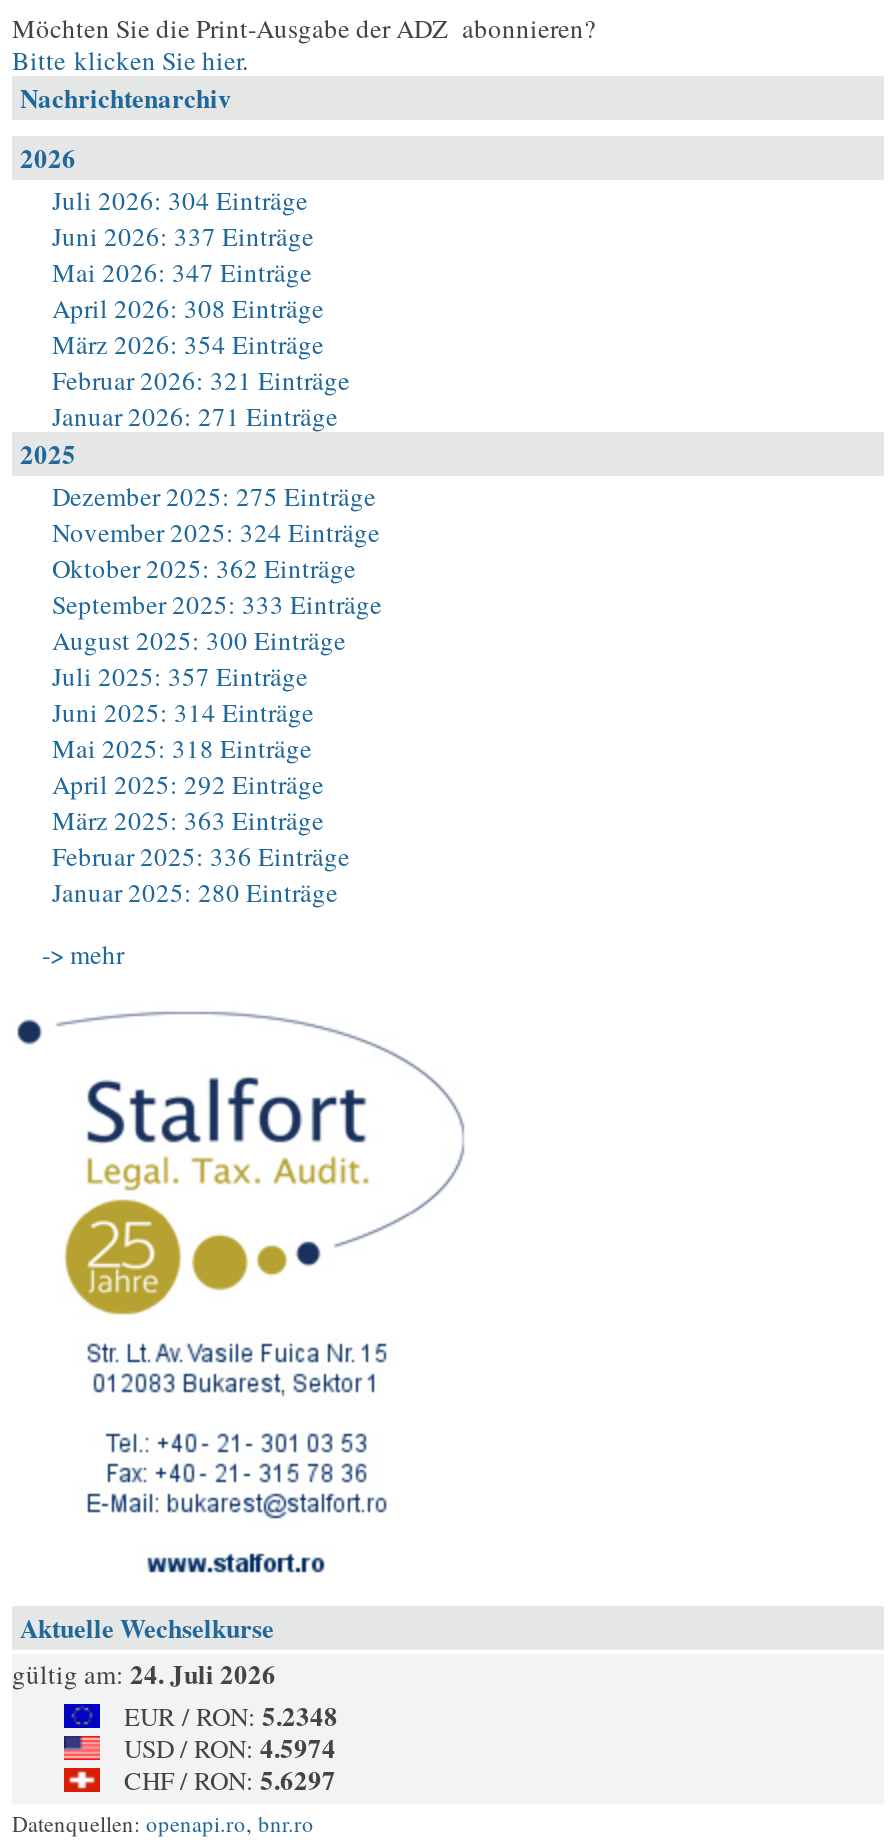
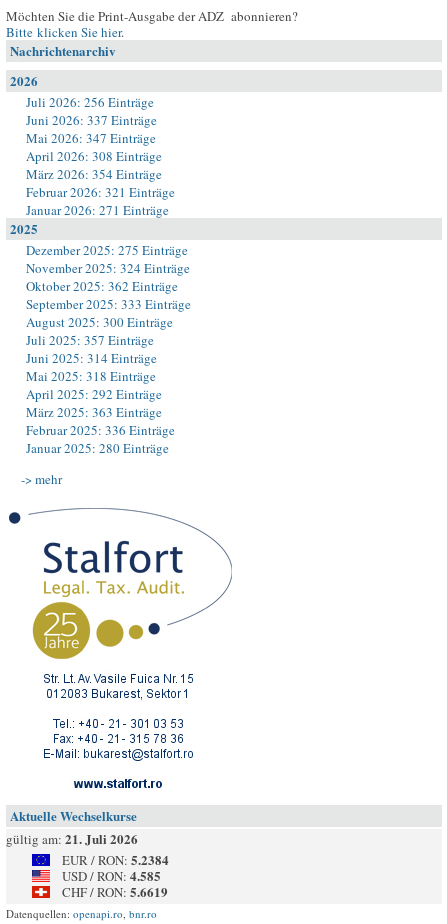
[52,182,308,218] Juli 2026: 304 Einträge -> [26,93,154,111] Juli 2026: 256 Einträge
[12,1654,276,1692] gültig am: 24. Juli 2026 -> [6,829,138,848] gültig am: 21. Juli 2026
[124,1696,338,1734] EUR / RON: 5.2348 -> [62,850,169,869] EUR / RON: 5.2384
[124,1728,336,1766] USD / RON: 4.5974 -> [62,866,161,885] USD / RON: 4.585
[124,1760,336,1798] CHF / RON: 5.6297 -> [62,882,168,901] CHF / RON: 5.6619

